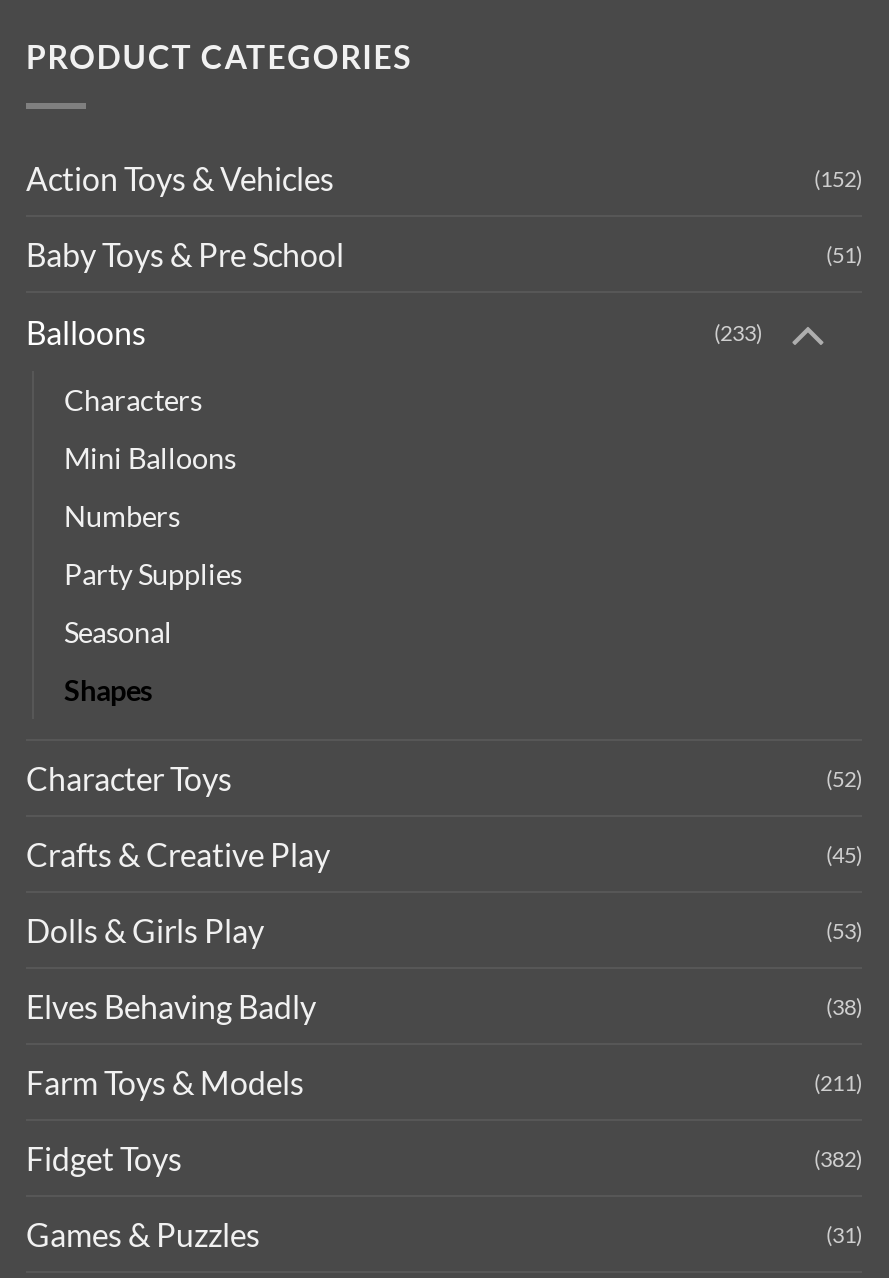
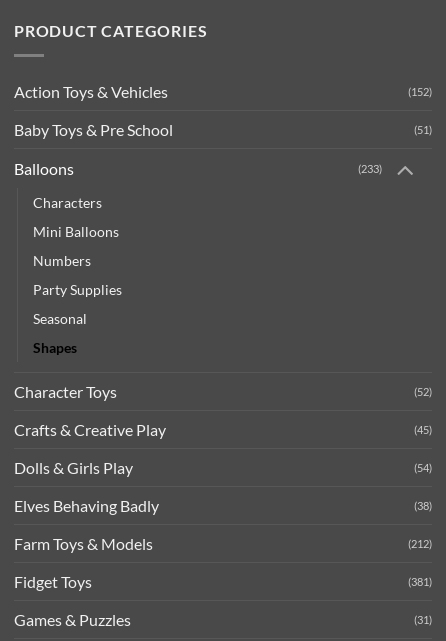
[826,917,862,943] (53) -> [414,461,432,474] (54)
[814,1069,862,1095] (211) -> [408,537,432,550] (212)
[814,1145,862,1171] (382) -> [408,575,432,588] (381)

